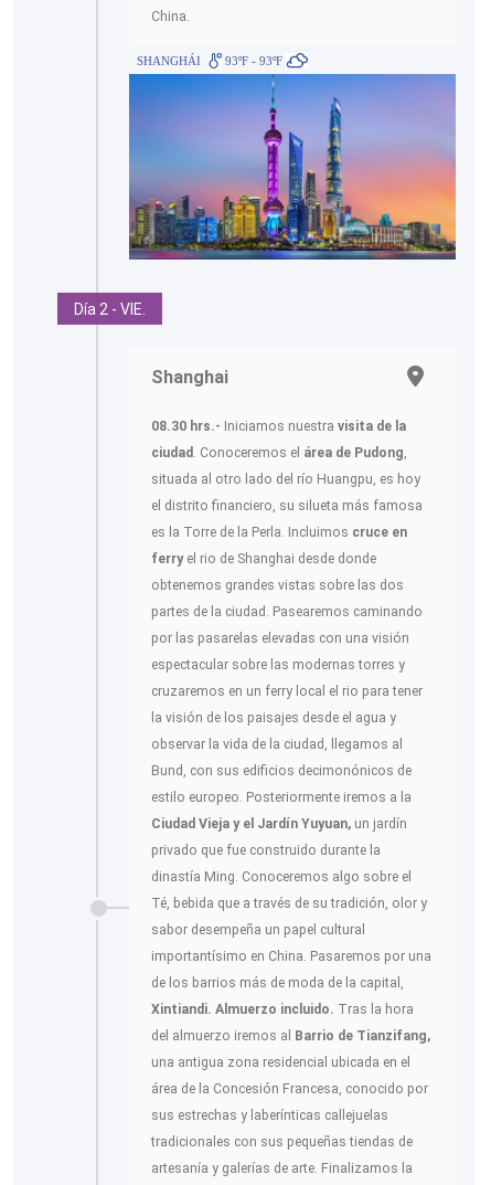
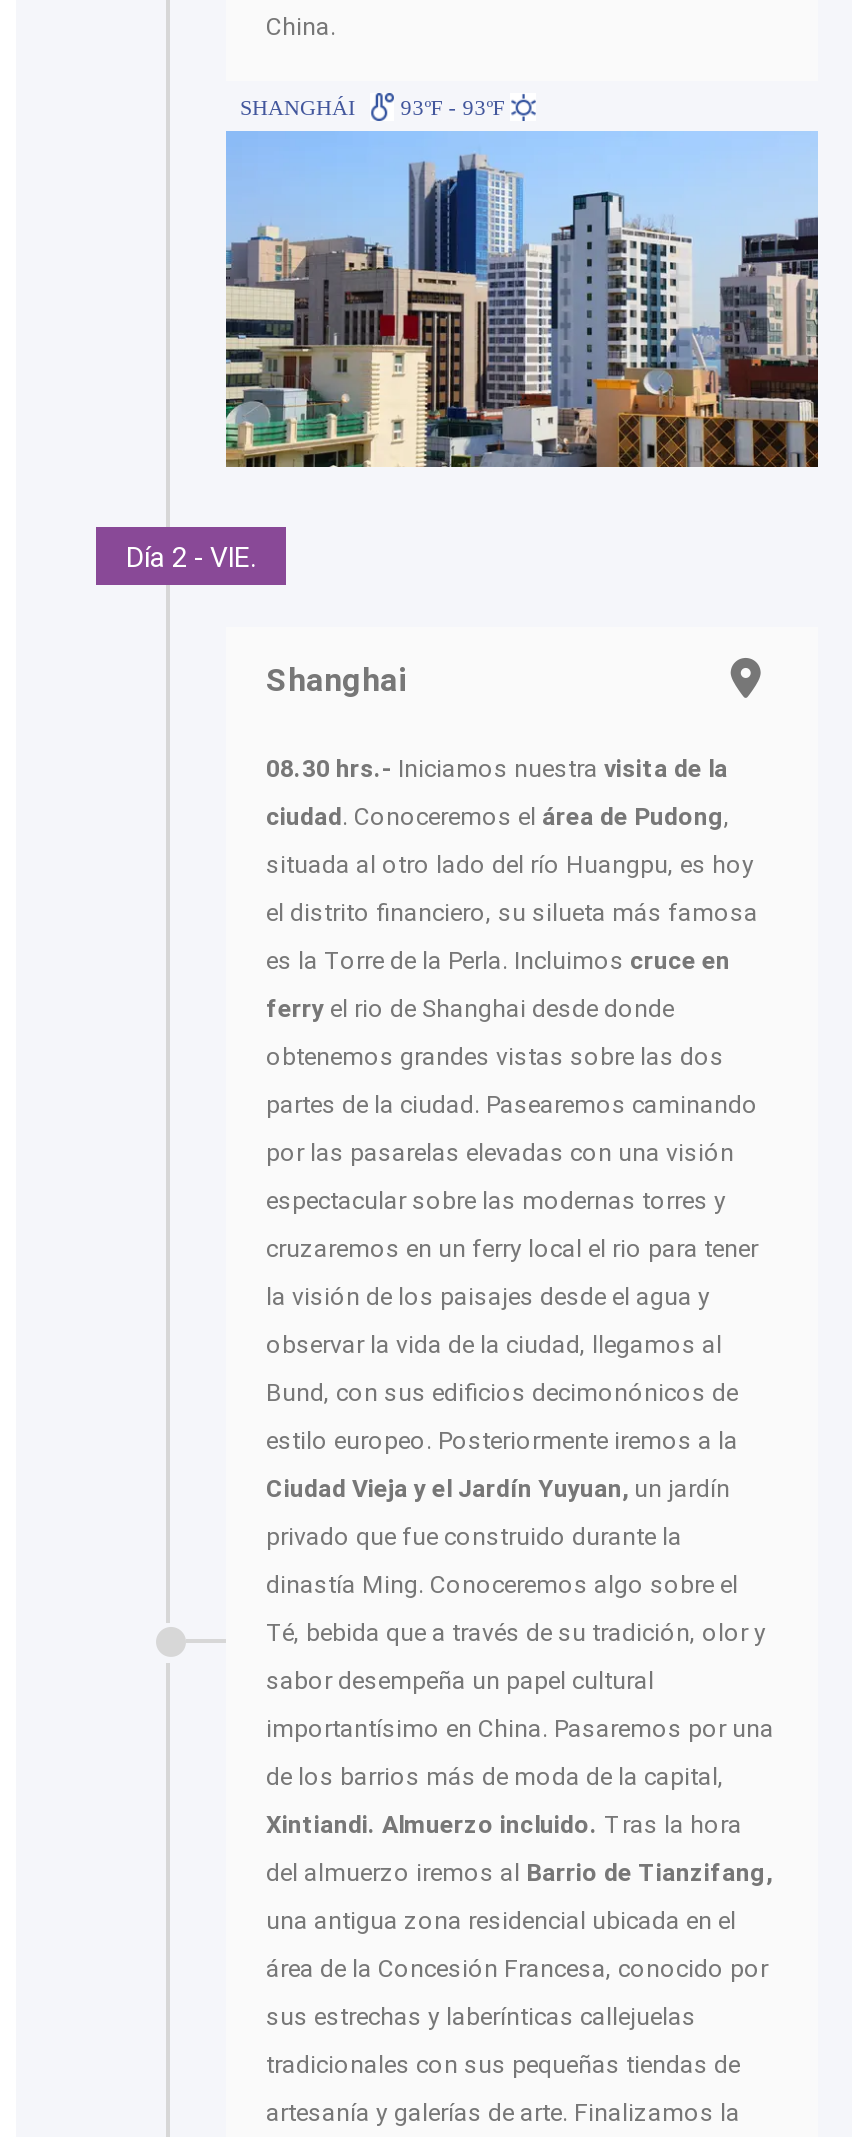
[128,52,457,261] [image] -> [224,93,820,469] [image]

